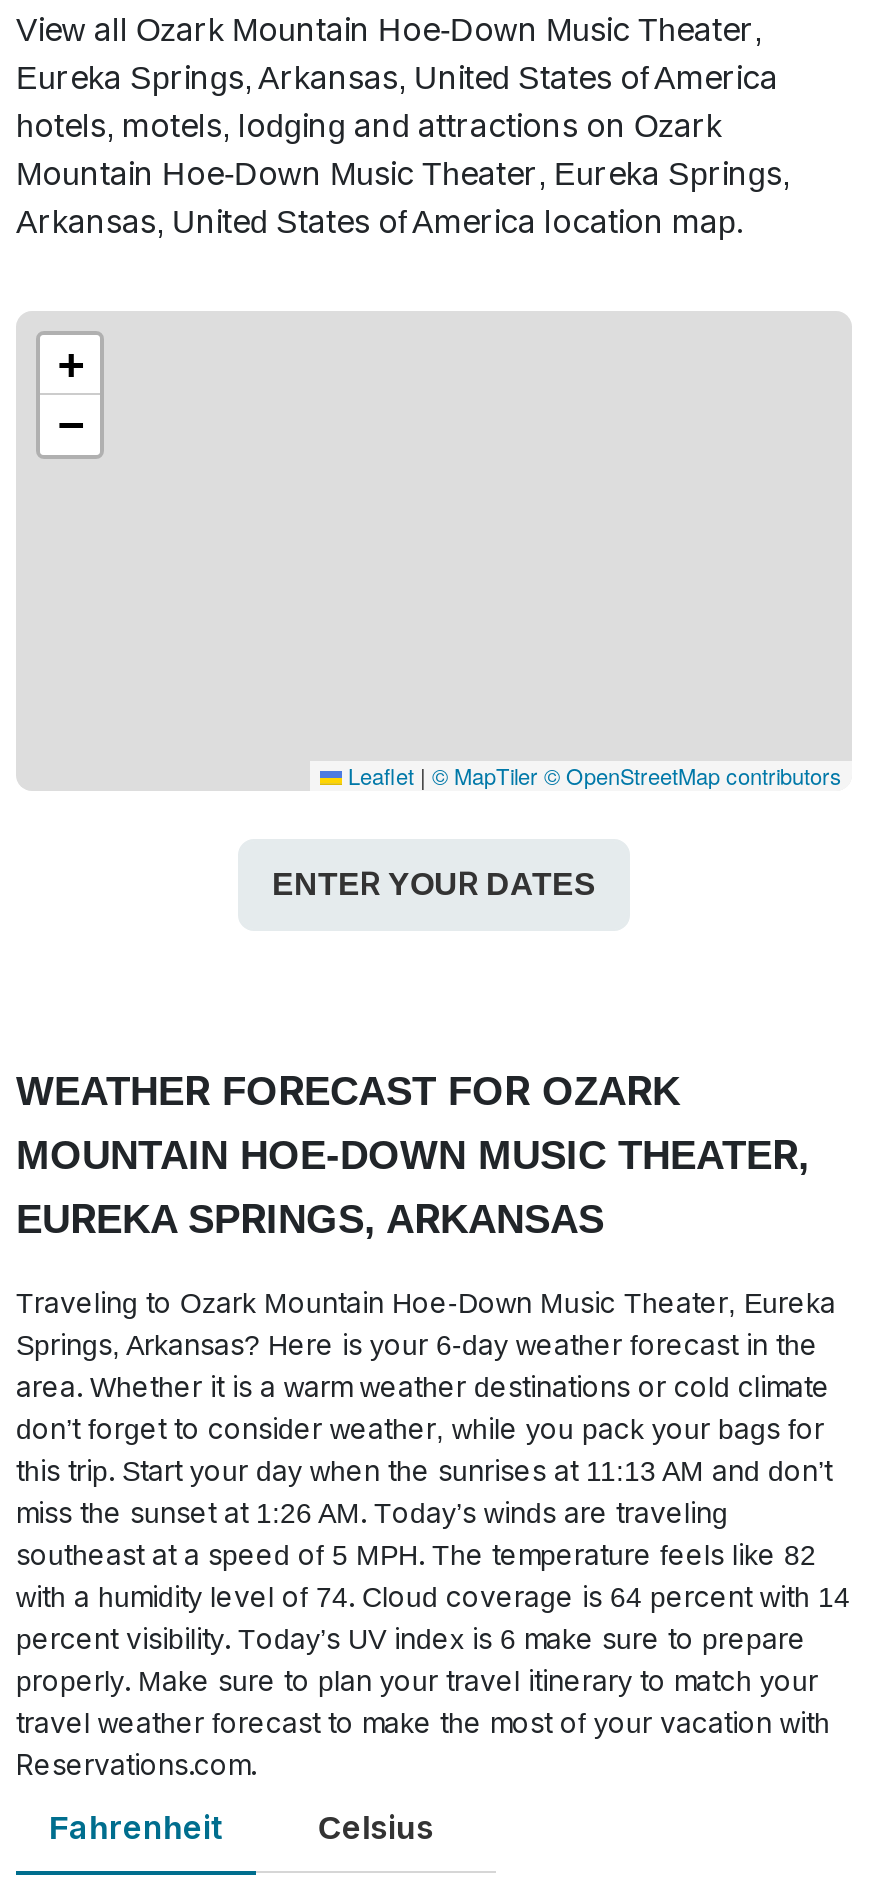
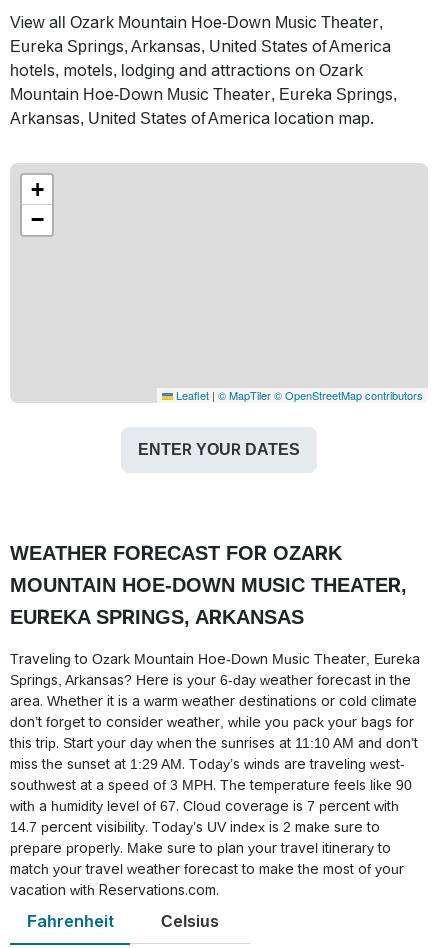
[16,1455,850,1781] this trip. Start your day when the sunrises at 11:13 AM and don’t | miss the sunset at 1:26 AM. Today’s winds are traveling | southeast at a speed of 5 MPH. The temperature feels like 82 | with a humidity level of 74. Cloud coverage is 64 percent with 14 | percent visibility. Today’s UV index is 6 make sure to prepare | properly. Make sure to plan your travel itinerary to match your | travel weather forecast to make the most of your vacation with | Reservations.com. -> [10,735,418,898] this trip. Start your day when the sunrises at 11:10 AM and don’t | miss the sunset at 1:29 AM. Today’s winds are traveling west- | southwest at a speed of 3 MPH. The temperature feels like 90 | with a humidity level of 67. Cloud coverage is 7 percent with | 14.7 percent visibility. Today’s UV index is 2 make sure to | prepare properly. Make sure to plan your travel itinerary to | match your travel weather forecast to make the most of your | vacation with Reservations.com.

